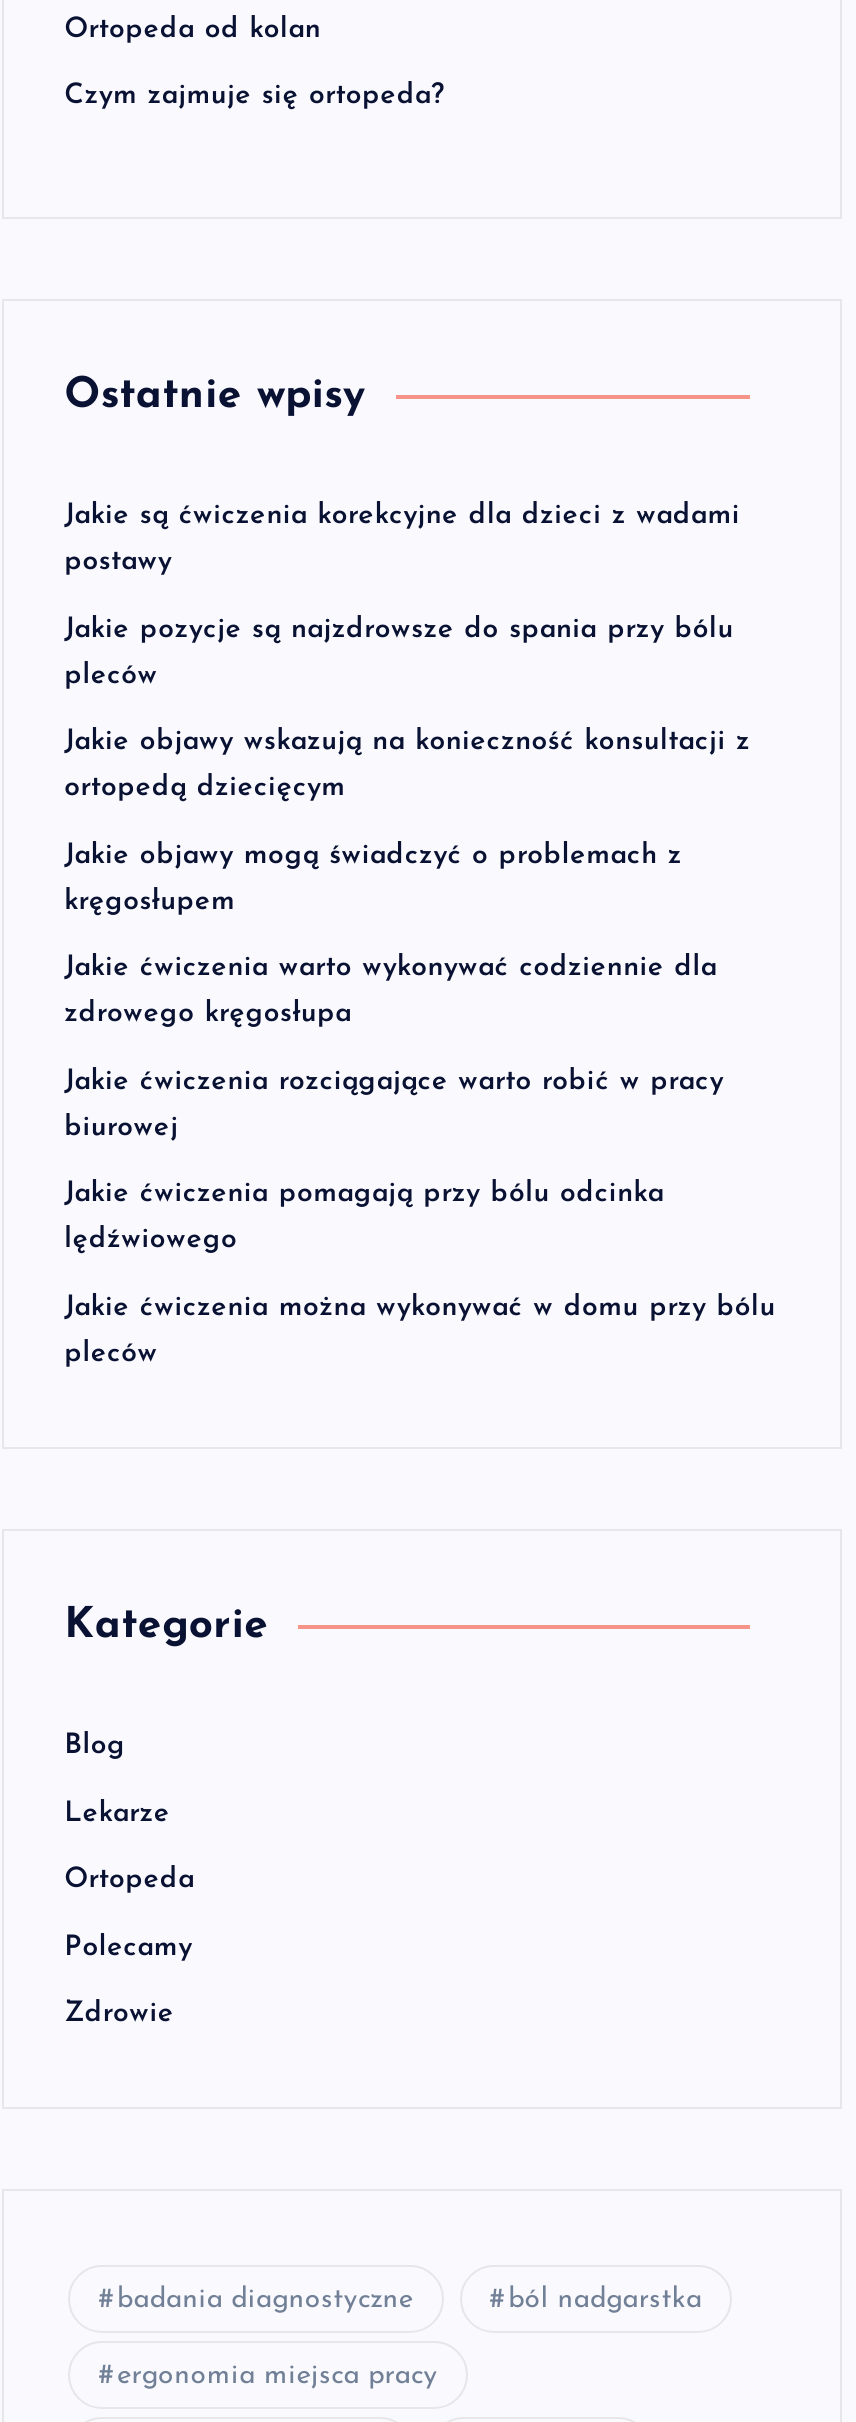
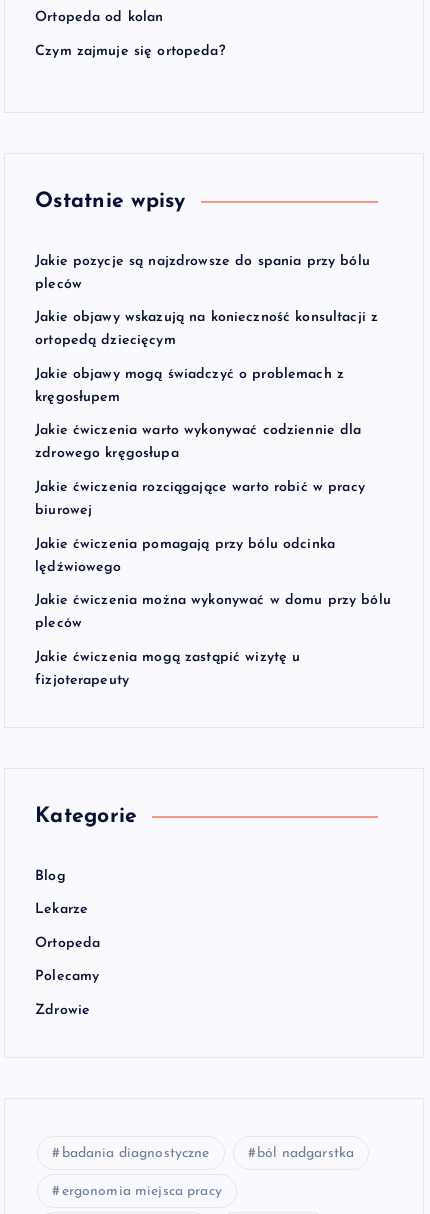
[64,502,740,578] Jakie są ćwiczenia korekcyjne dla dzieci z wadami | postawy -> none
moved [64,615,776,1369] -> [35,254,391,631]: Jakie pozycje są najzdrowsze do spania przy bólu | pleców | Jakie objawy wskazują na konieczność konsultacji z | ... | Jakie ćwiczenia można wykonywać w domu przy bólu | pleców
none -> [35,650,300,688] Jakie ćwiczenia mogą zastąpić wizytę u | fizjoterapeuty

